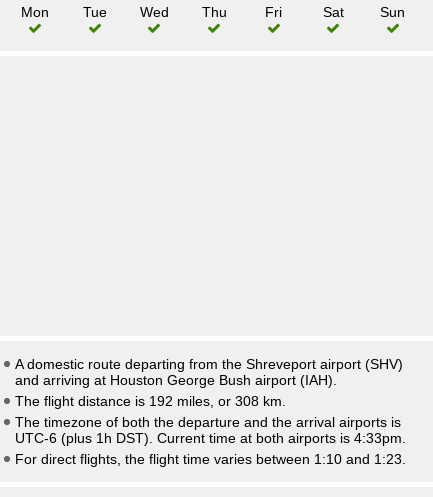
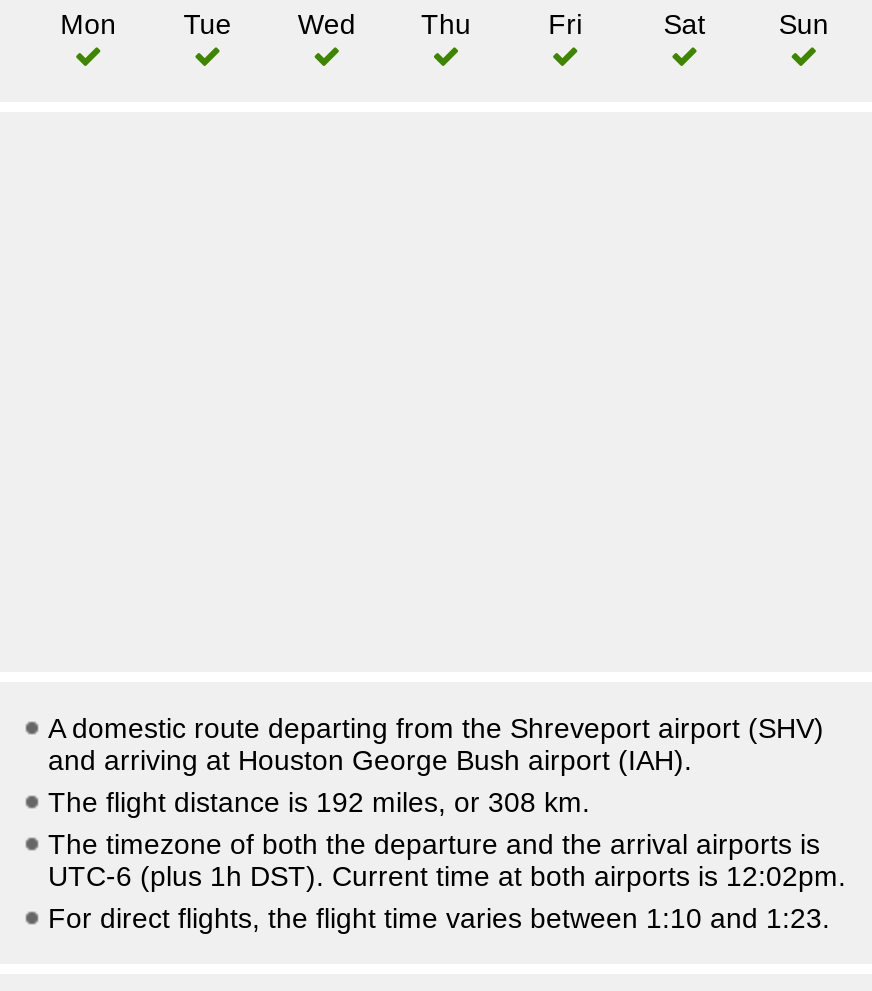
[15,430,406,446] UTC-6 (plus 1h DST). Current time at both airports is 4:33pm. -> [48,860,846,892] UTC-6 (plus 1h DST). Current time at both airports is 12:02pm.

